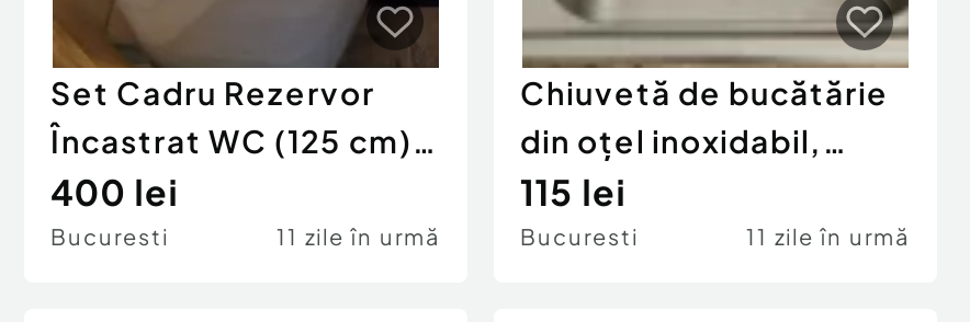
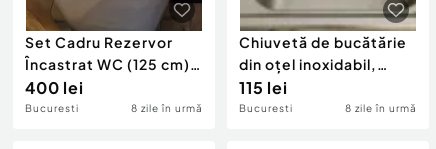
[277,223,441,250] 11 zile în urmă -> [131,102,203,114] 8 zile în urmă
[746,223,911,250] 11 zile în urmă -> [345,102,417,114] 8 zile în urmă

